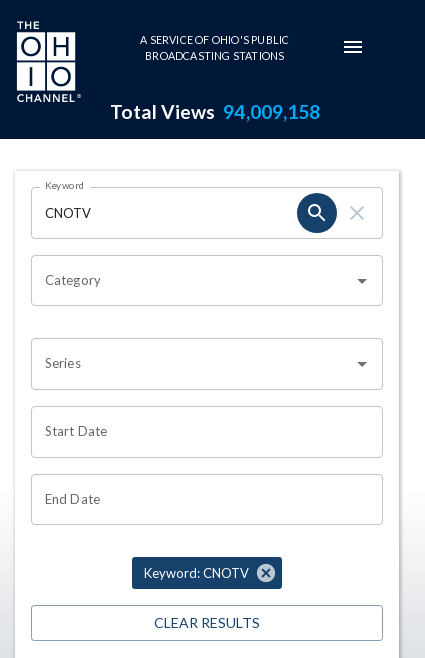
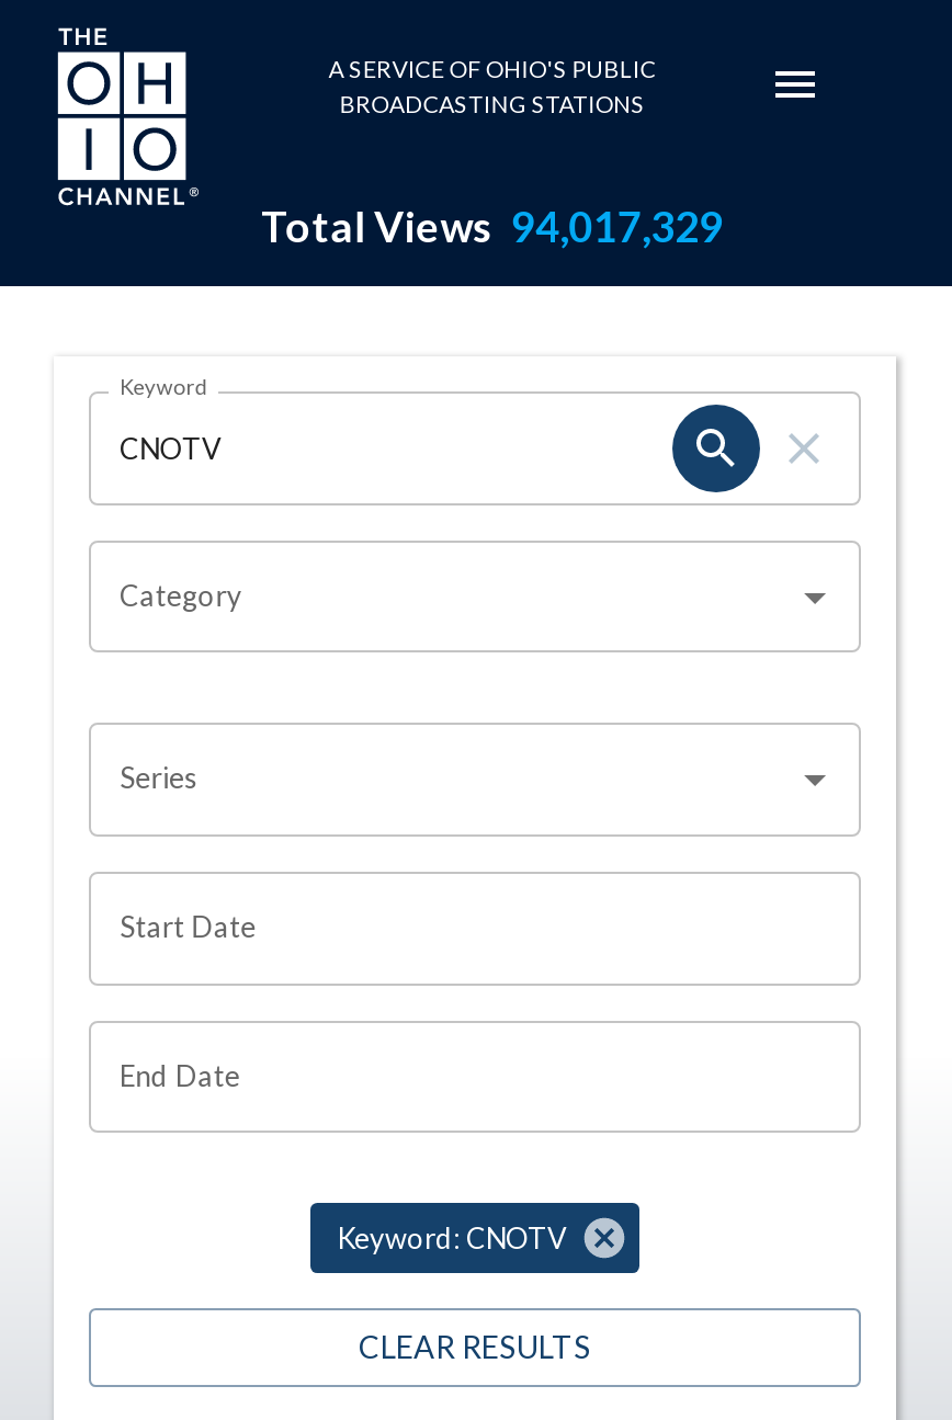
[109,100,320,123] Total Views 94,009,158 -> [261,201,723,251] Total Views 94,017,329

